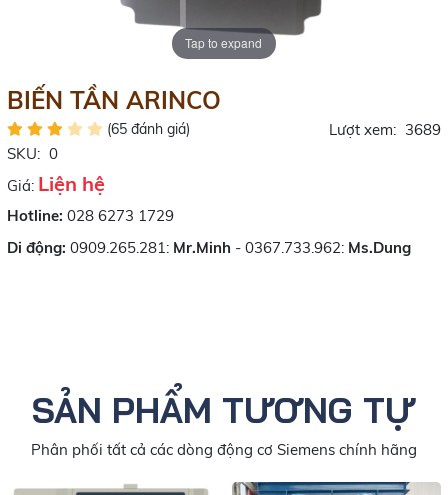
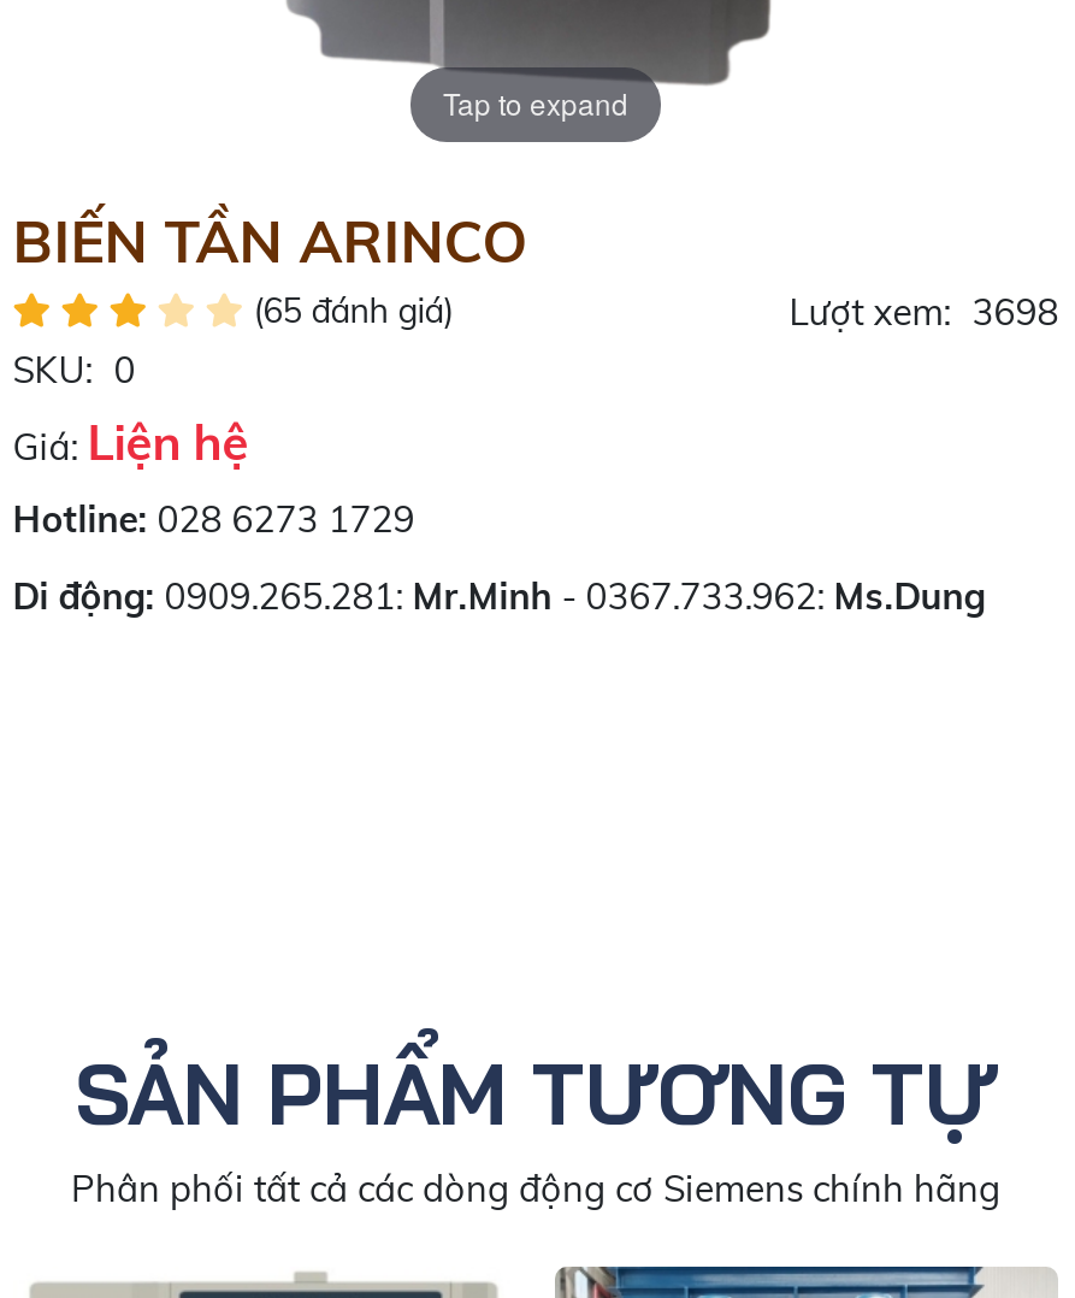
[329,120,441,139] Lượt xem: 3689 -> [789,288,1059,334] Lượt xem: 3698

